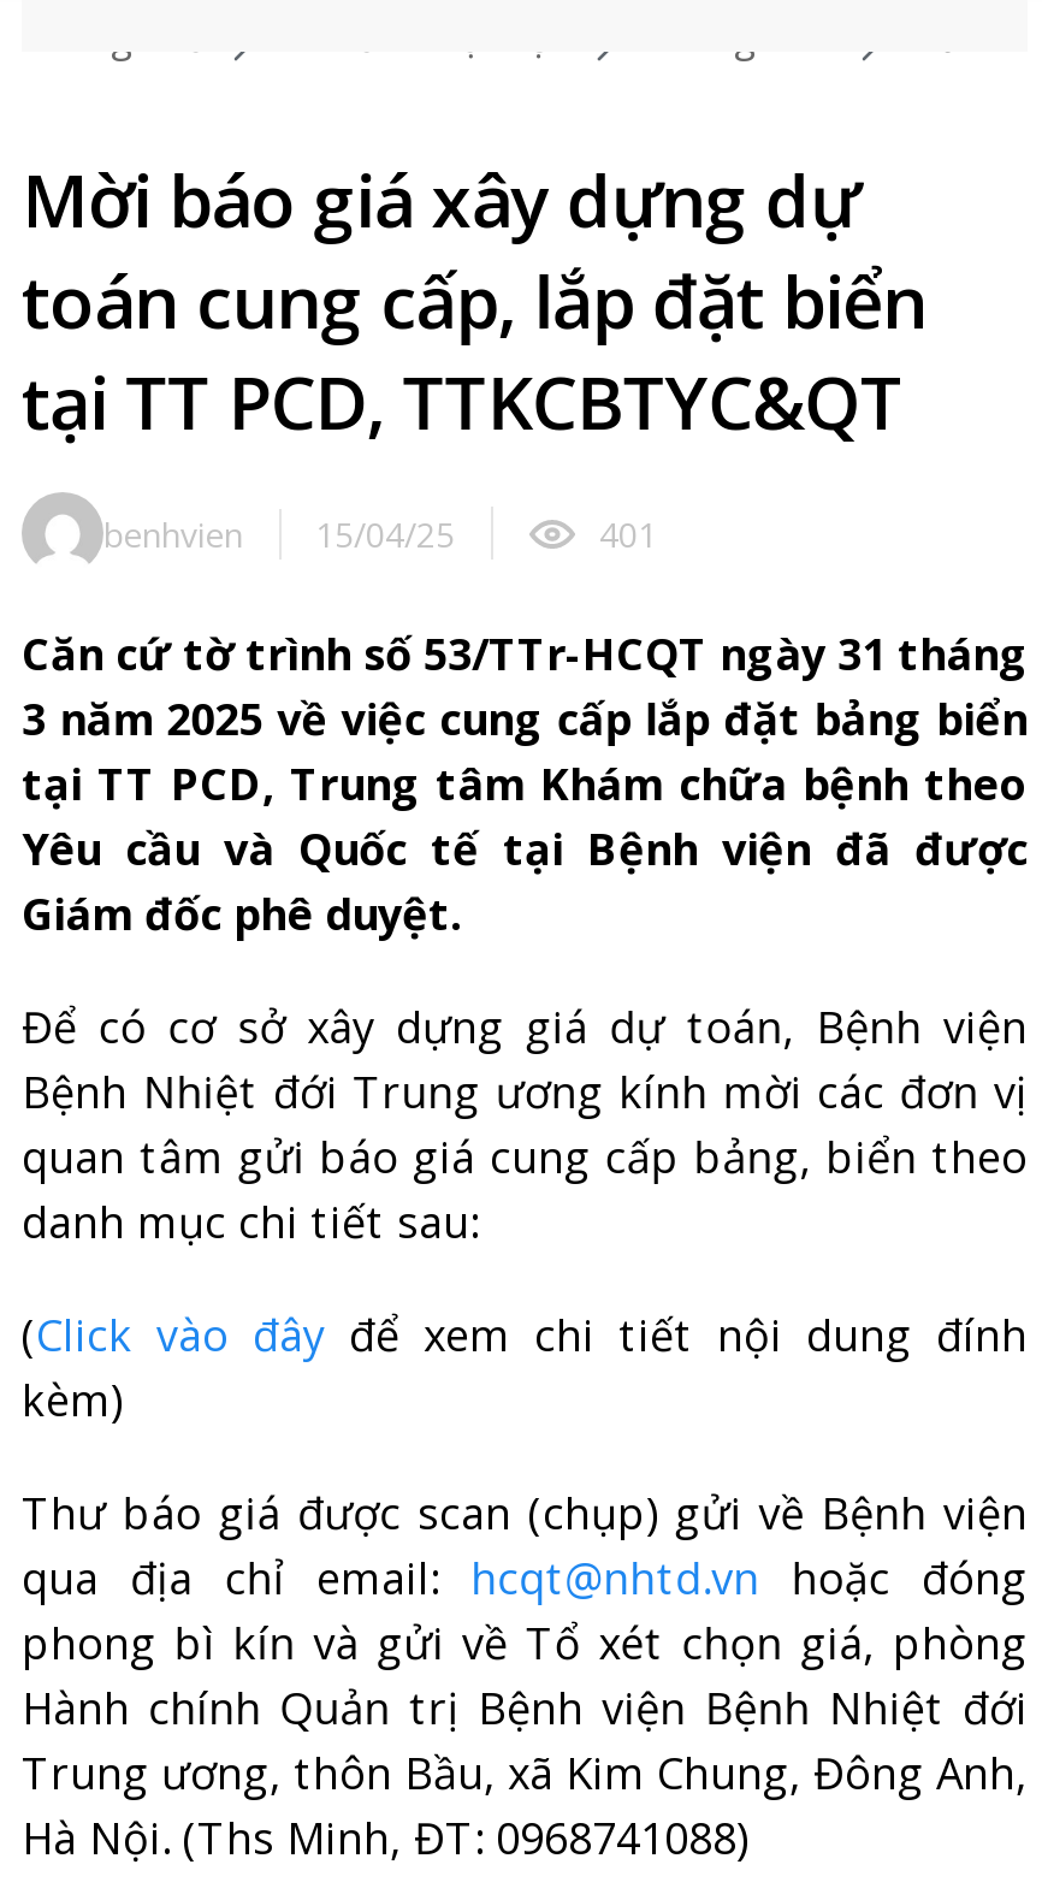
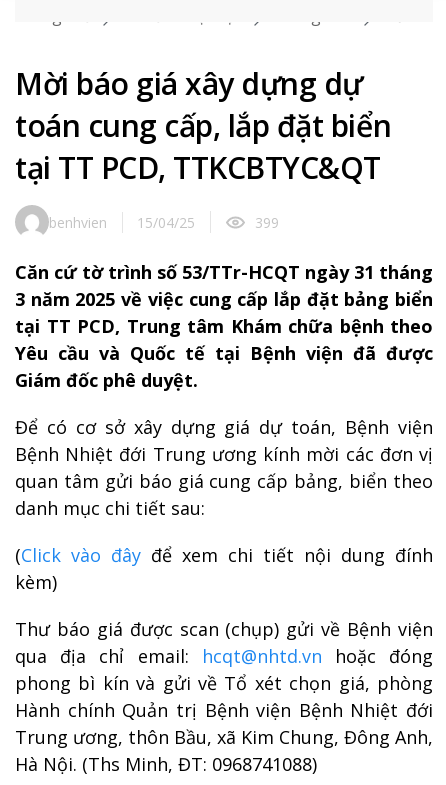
[599,512,657,558] 401 -> [255,213,279,232] 399

